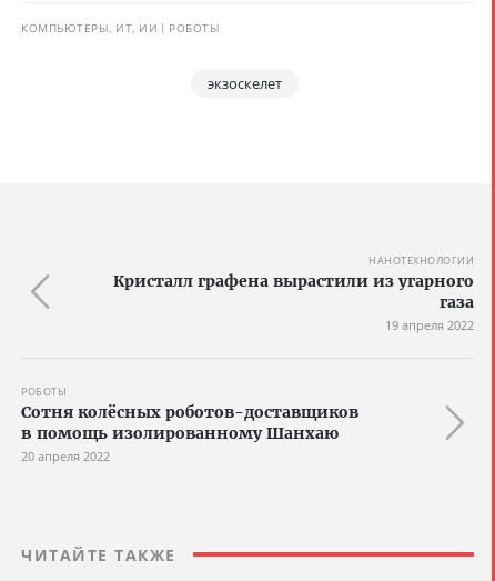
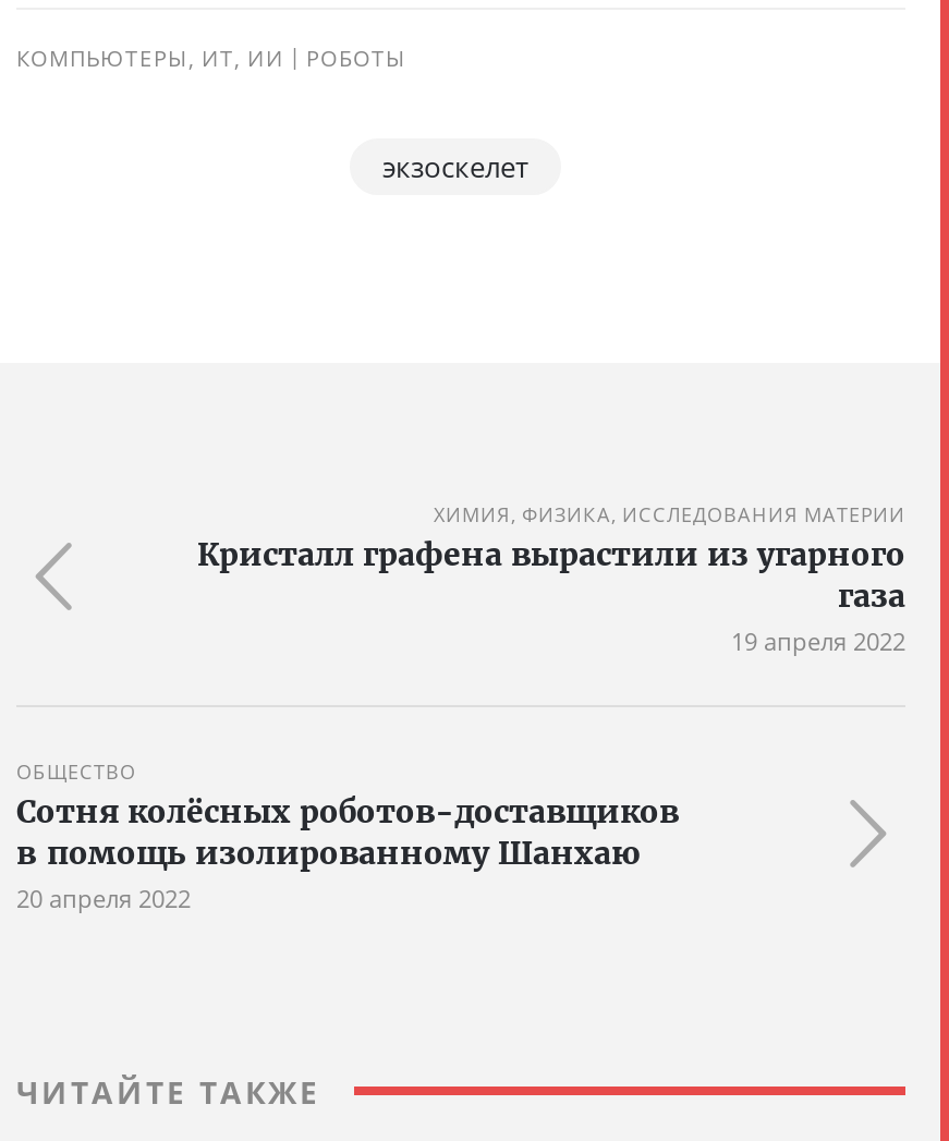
[368,253,474,267] НАНОТЕХНОЛОГИИ -> [434,499,905,527] ХИМИЯ, ФИЗИКА, ИССЛЕДОВАНИЯ МАТЕРИИ
[21,384,67,398] РОБОТЫ -> [16,756,136,785] ОБЩЕСТВО

